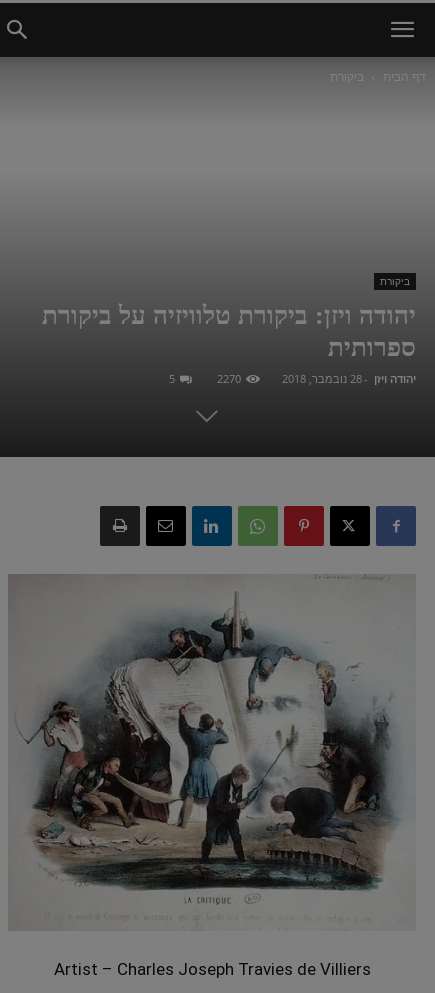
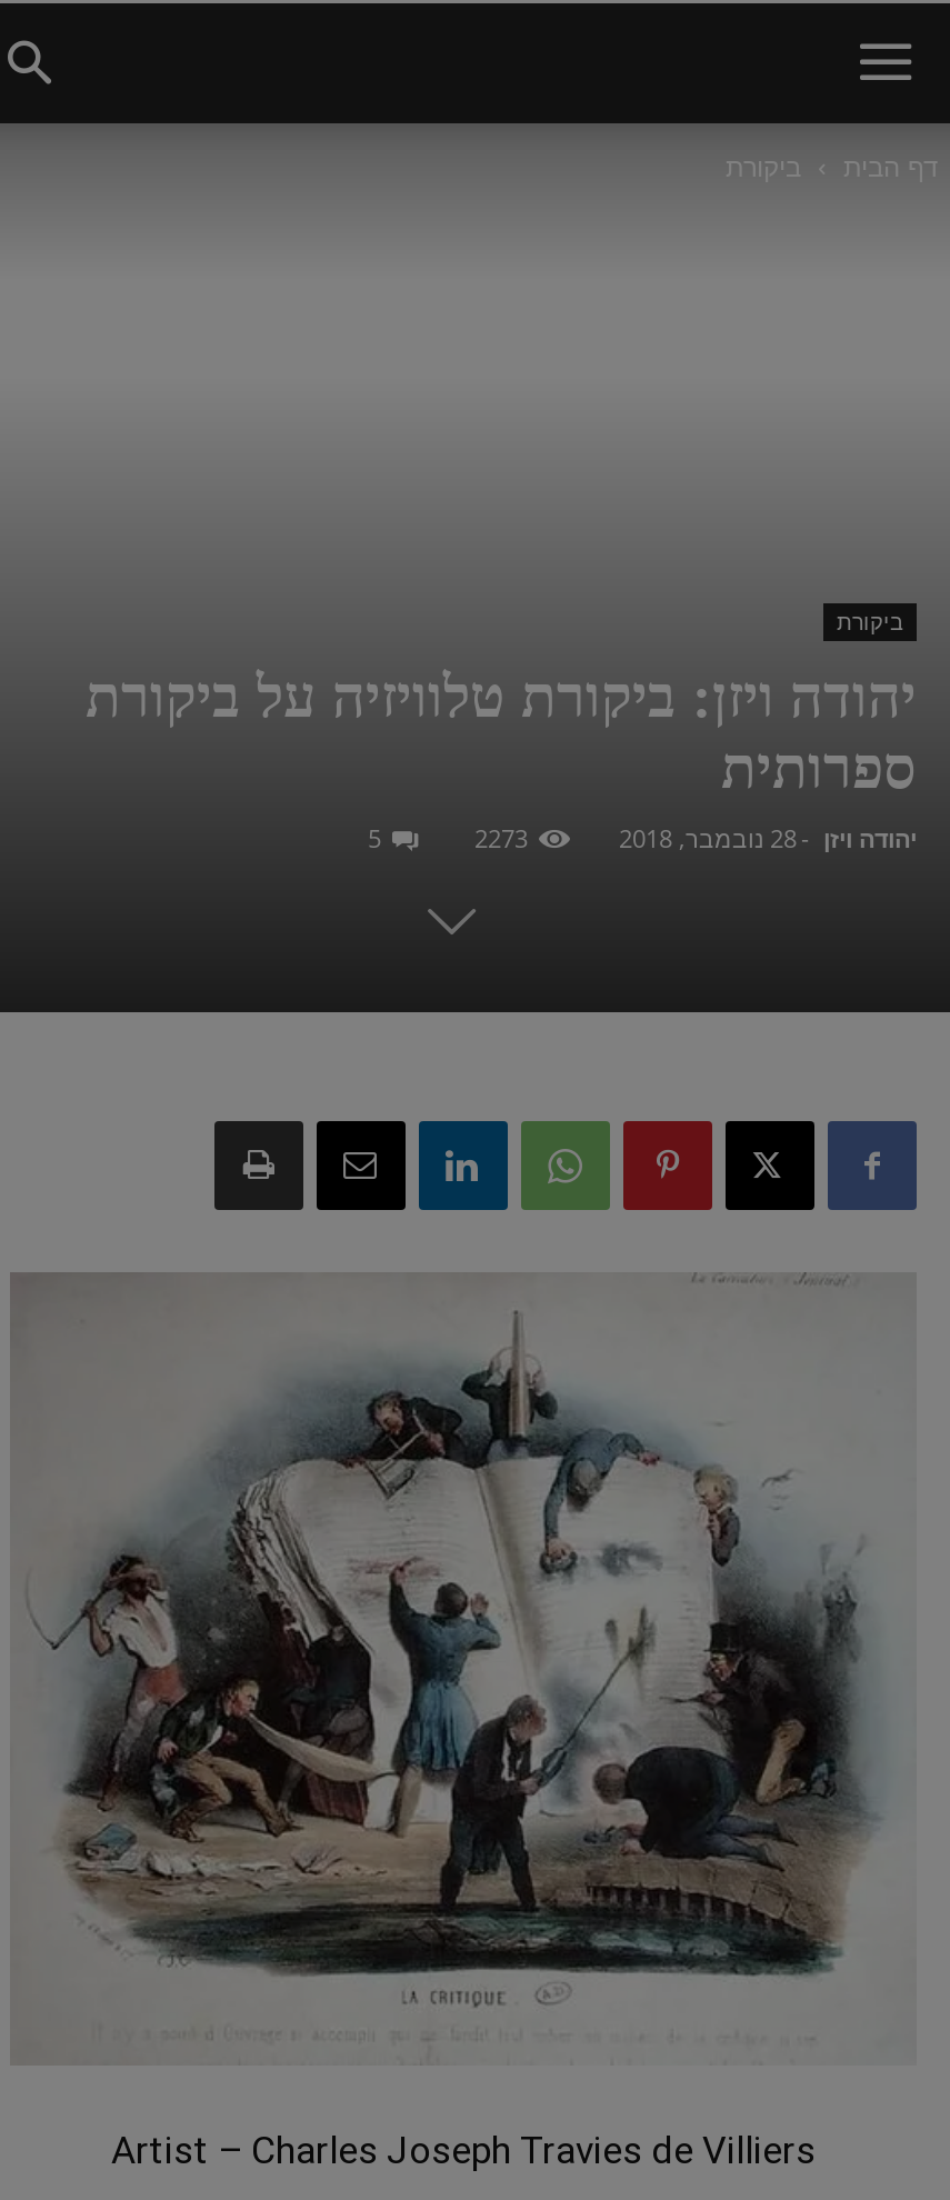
[217,371,241,386] 2270 -> [474,821,528,854] 2273

